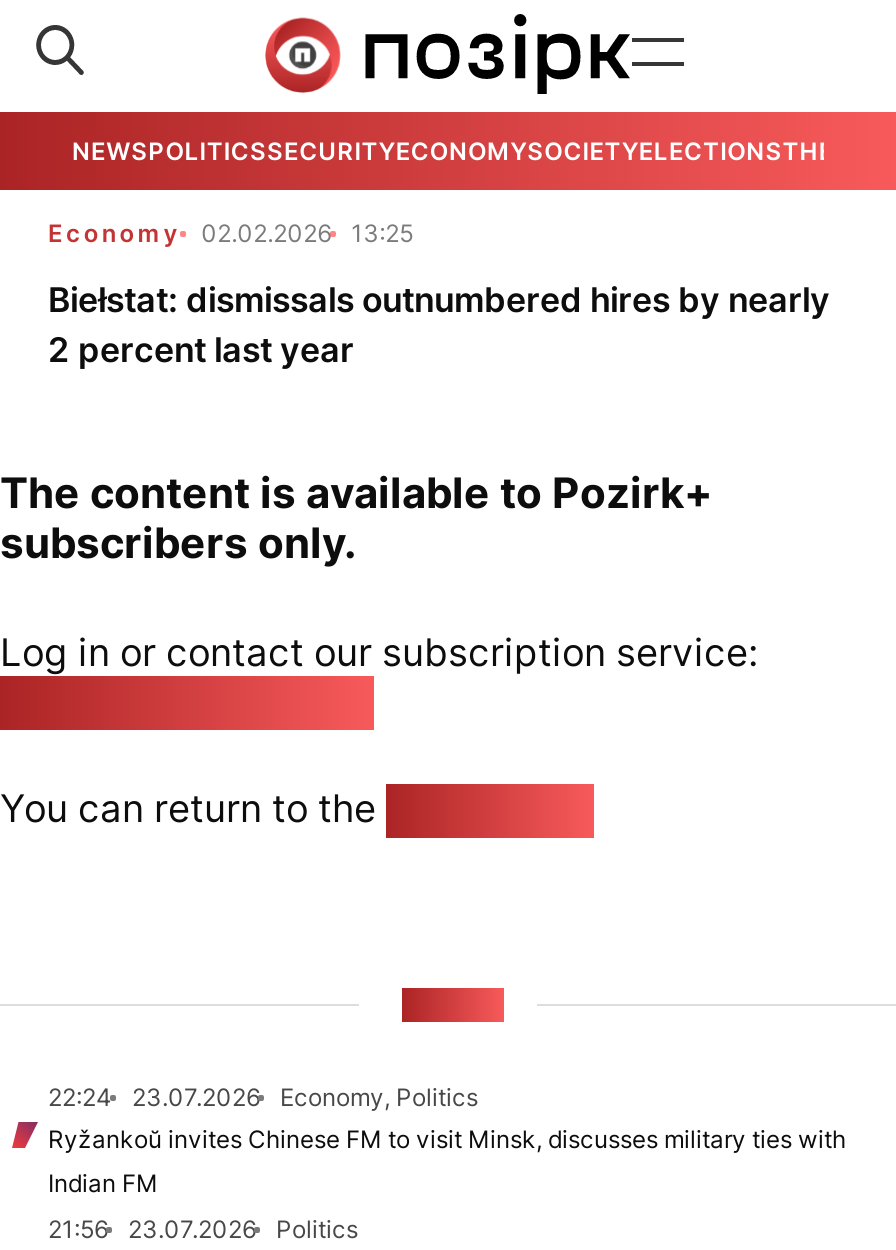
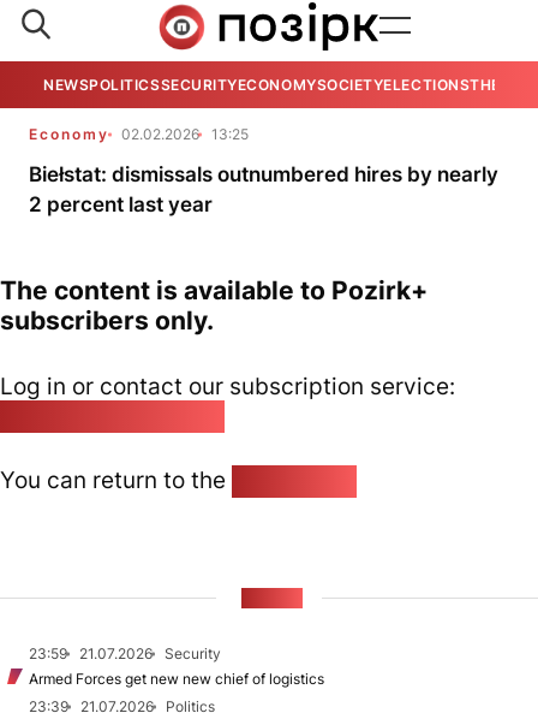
[48,1082,846,1244] 22:24 | 23.07.2026 | Economy, Politics | Ryžankoŭ invites Chinese FM to visit Minsk, discusses military ties with | Indian FM | 21:56 | 23.07.2026 -> [29,644,324,715] 23:59 | 21.07.2026 | Security | Armed Forces get new new chief of logistics | 23:39 | 21.07.2026

